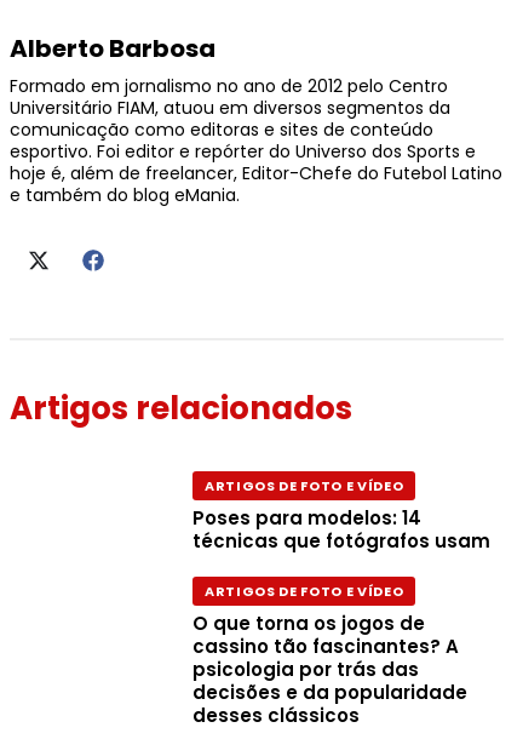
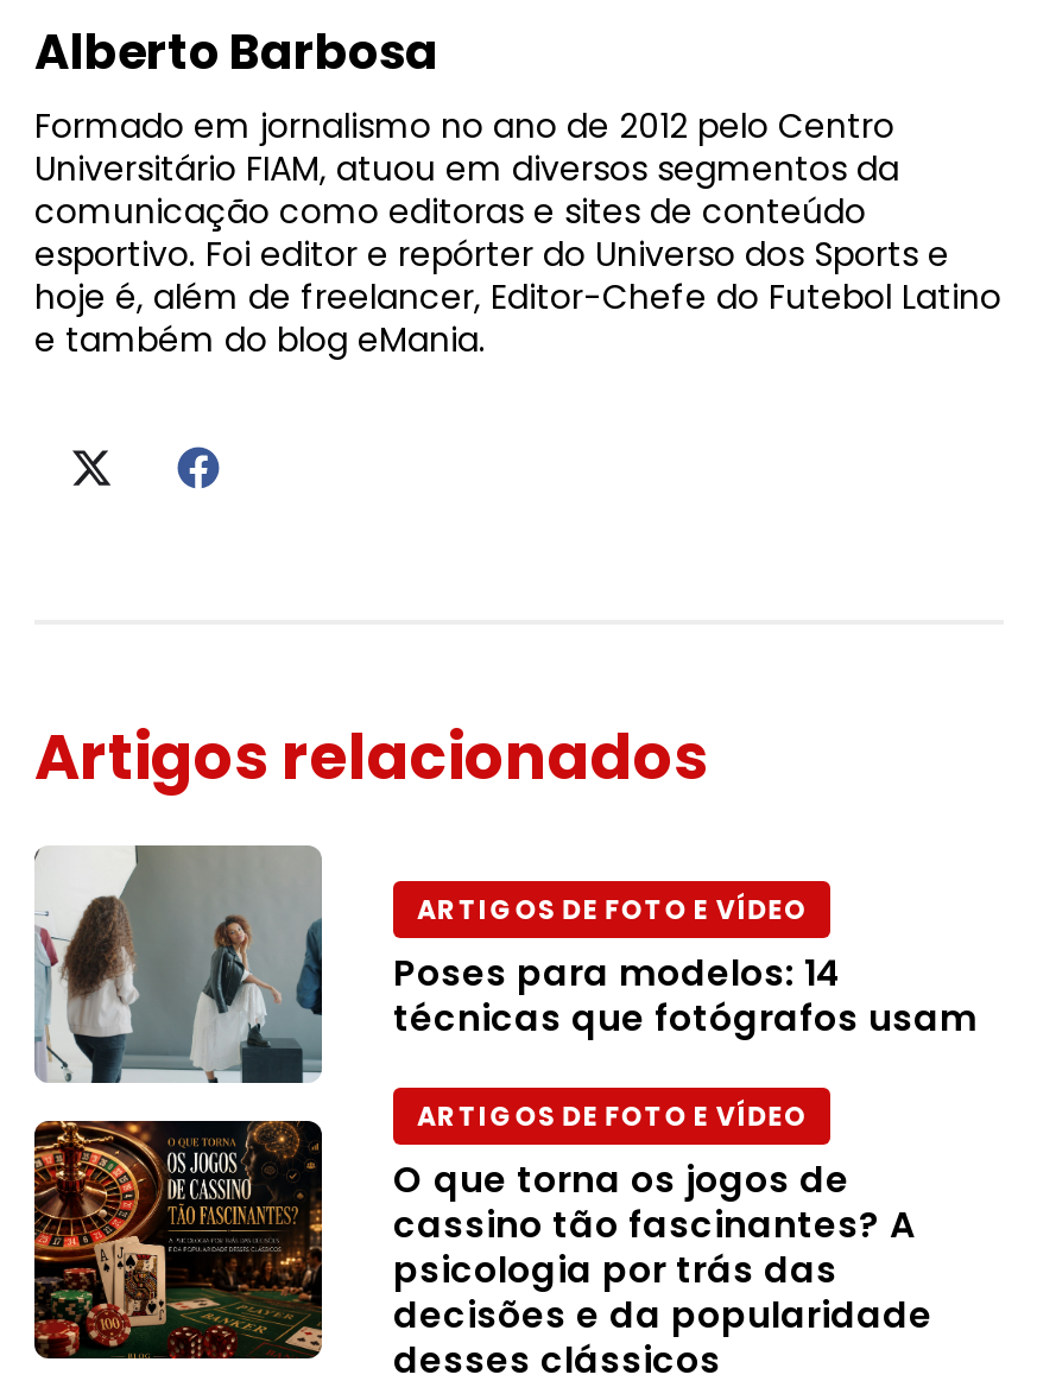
none -> [32,843,324,1085] [image]
none -> [32,1119,324,1361] [image]

